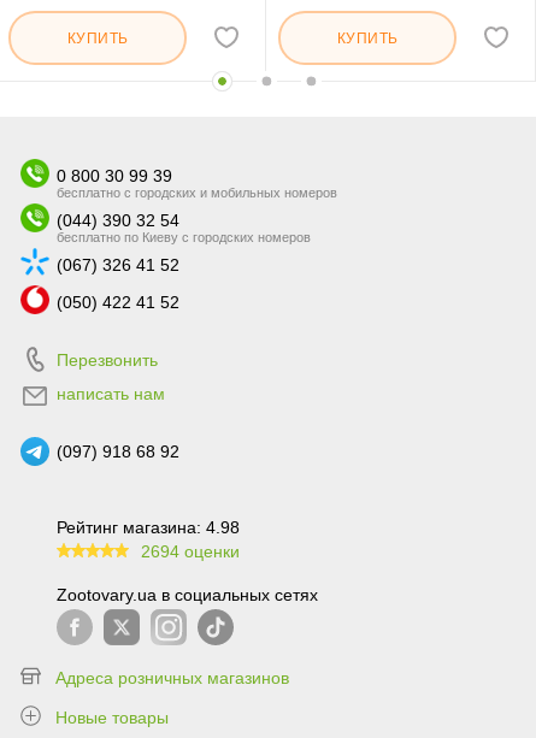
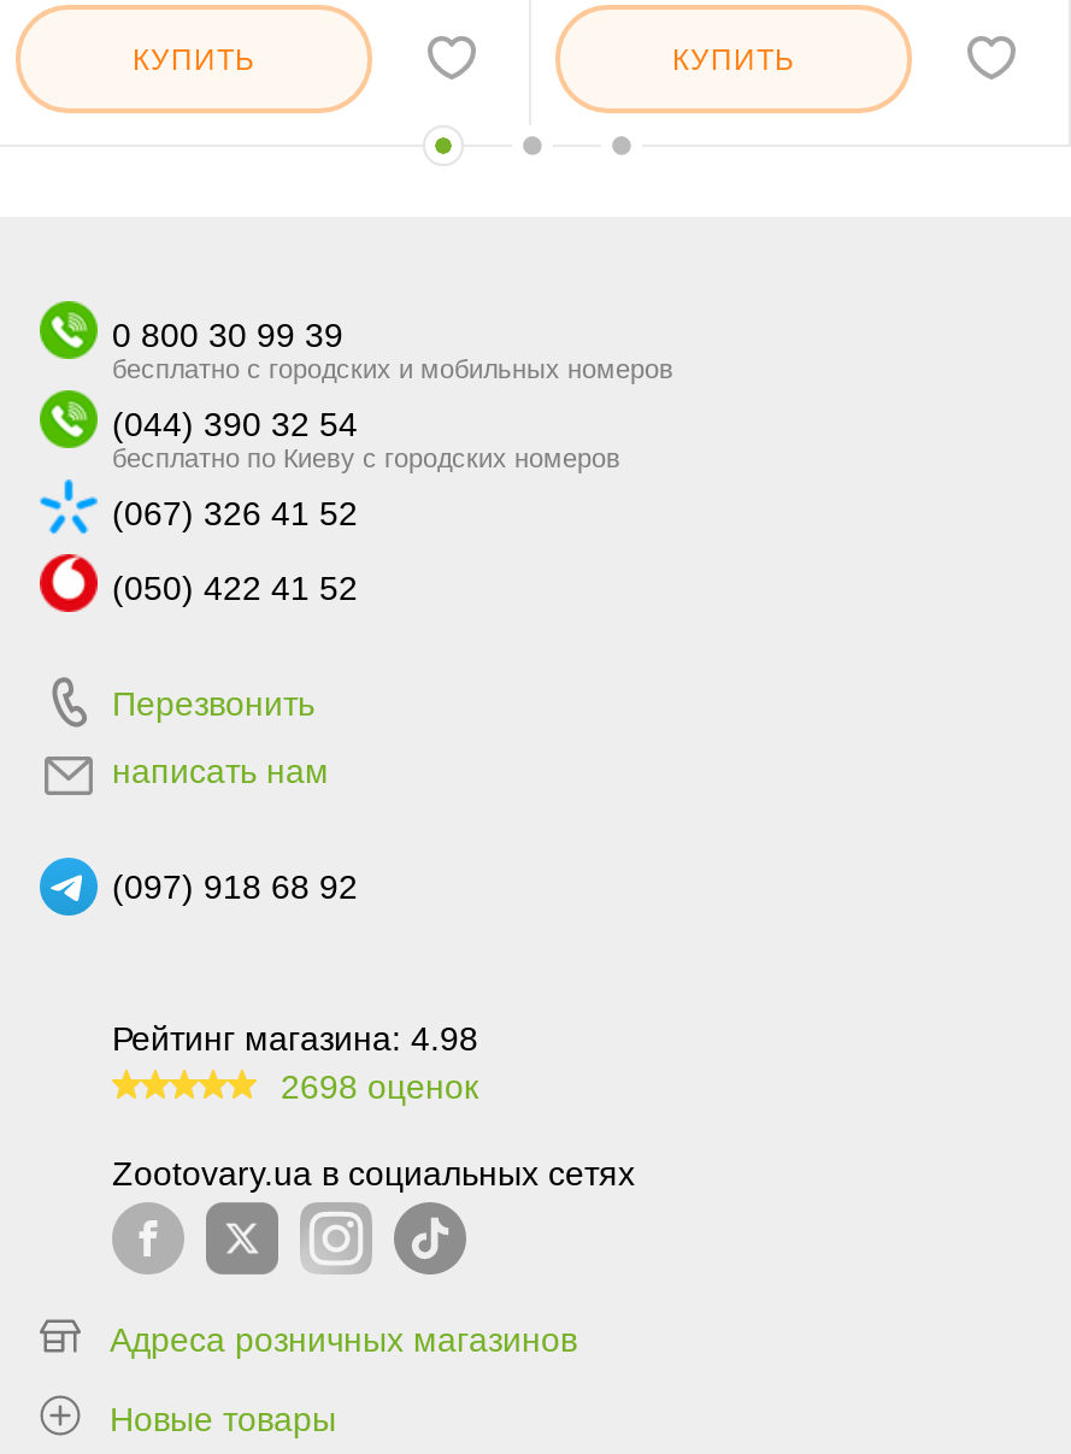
[141,542,240,561] 2694 оценки -> [281,1067,478,1106] 2698 оценок

